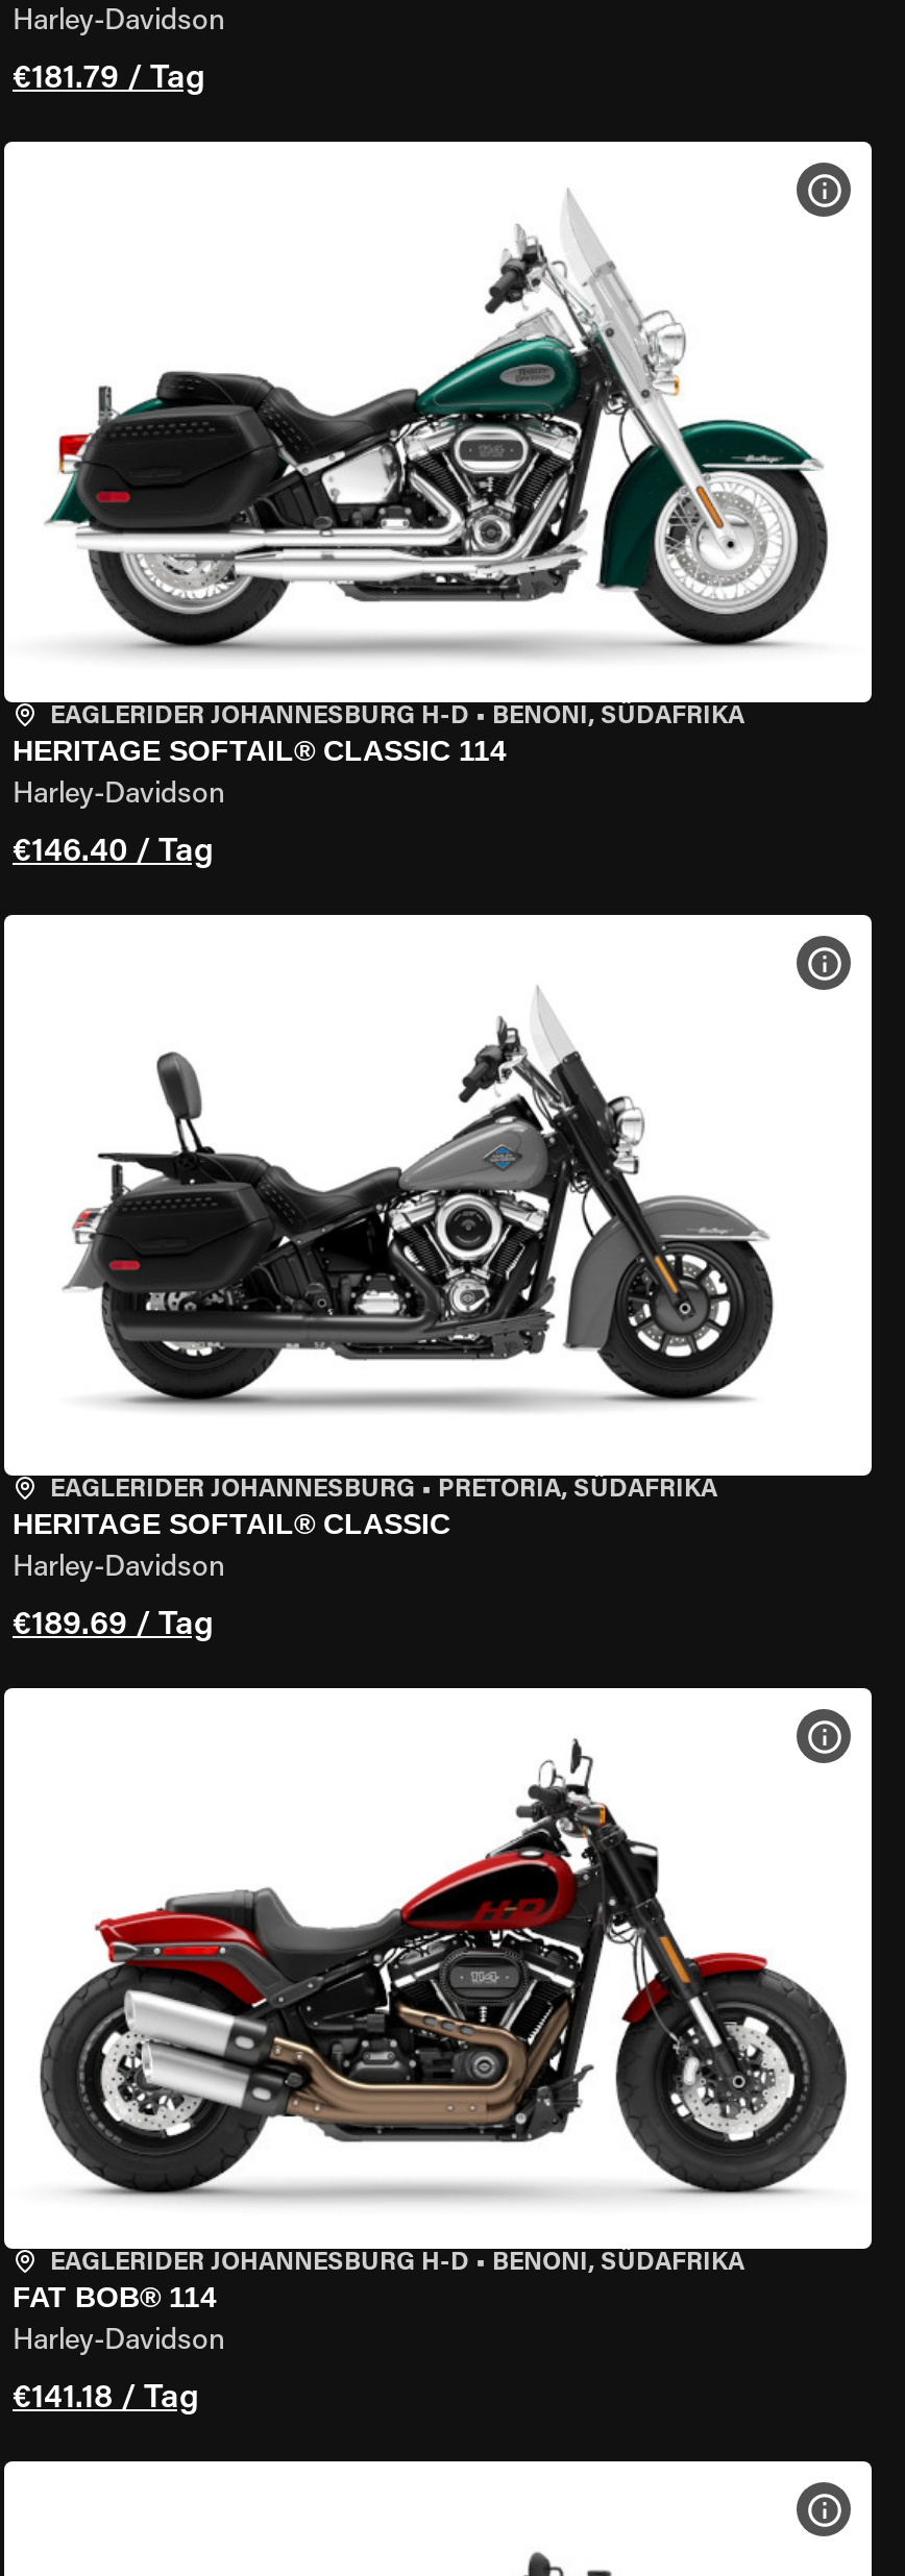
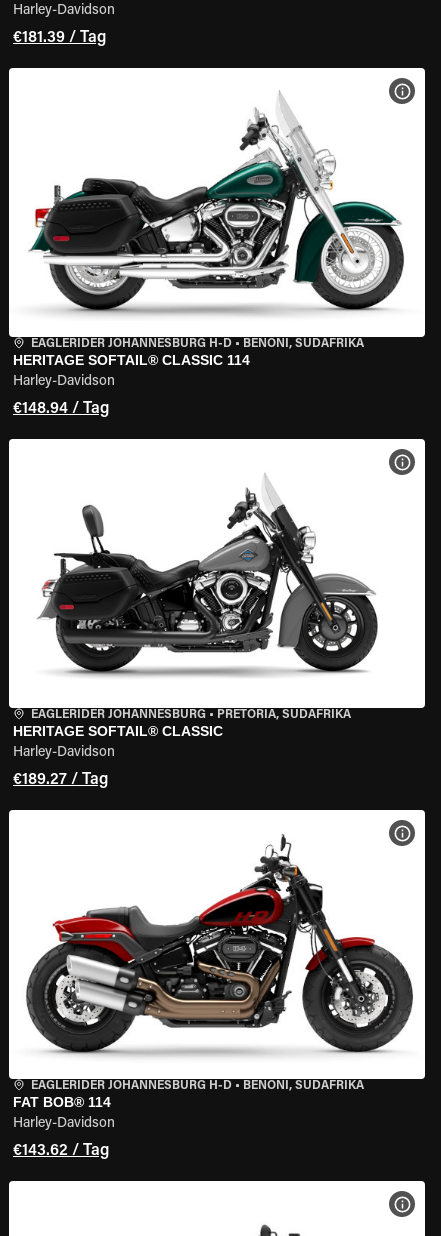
[13,63,204,96] €181.79 / Tag -> [13,30,106,46] €181.39 / Tag
[13,836,213,869] €146.40 / Tag -> [13,401,109,417] €148.94 / Tag
[13,1609,213,1642] €189.69 / Tag -> [13,772,108,788] €189.27 / Tag
[13,2382,198,2416] €141.18 / Tag -> [13,1143,109,1159] €143.62 / Tag

